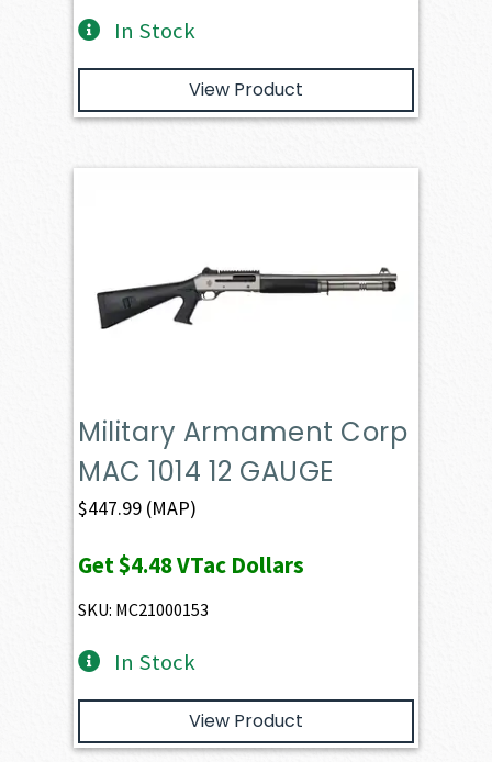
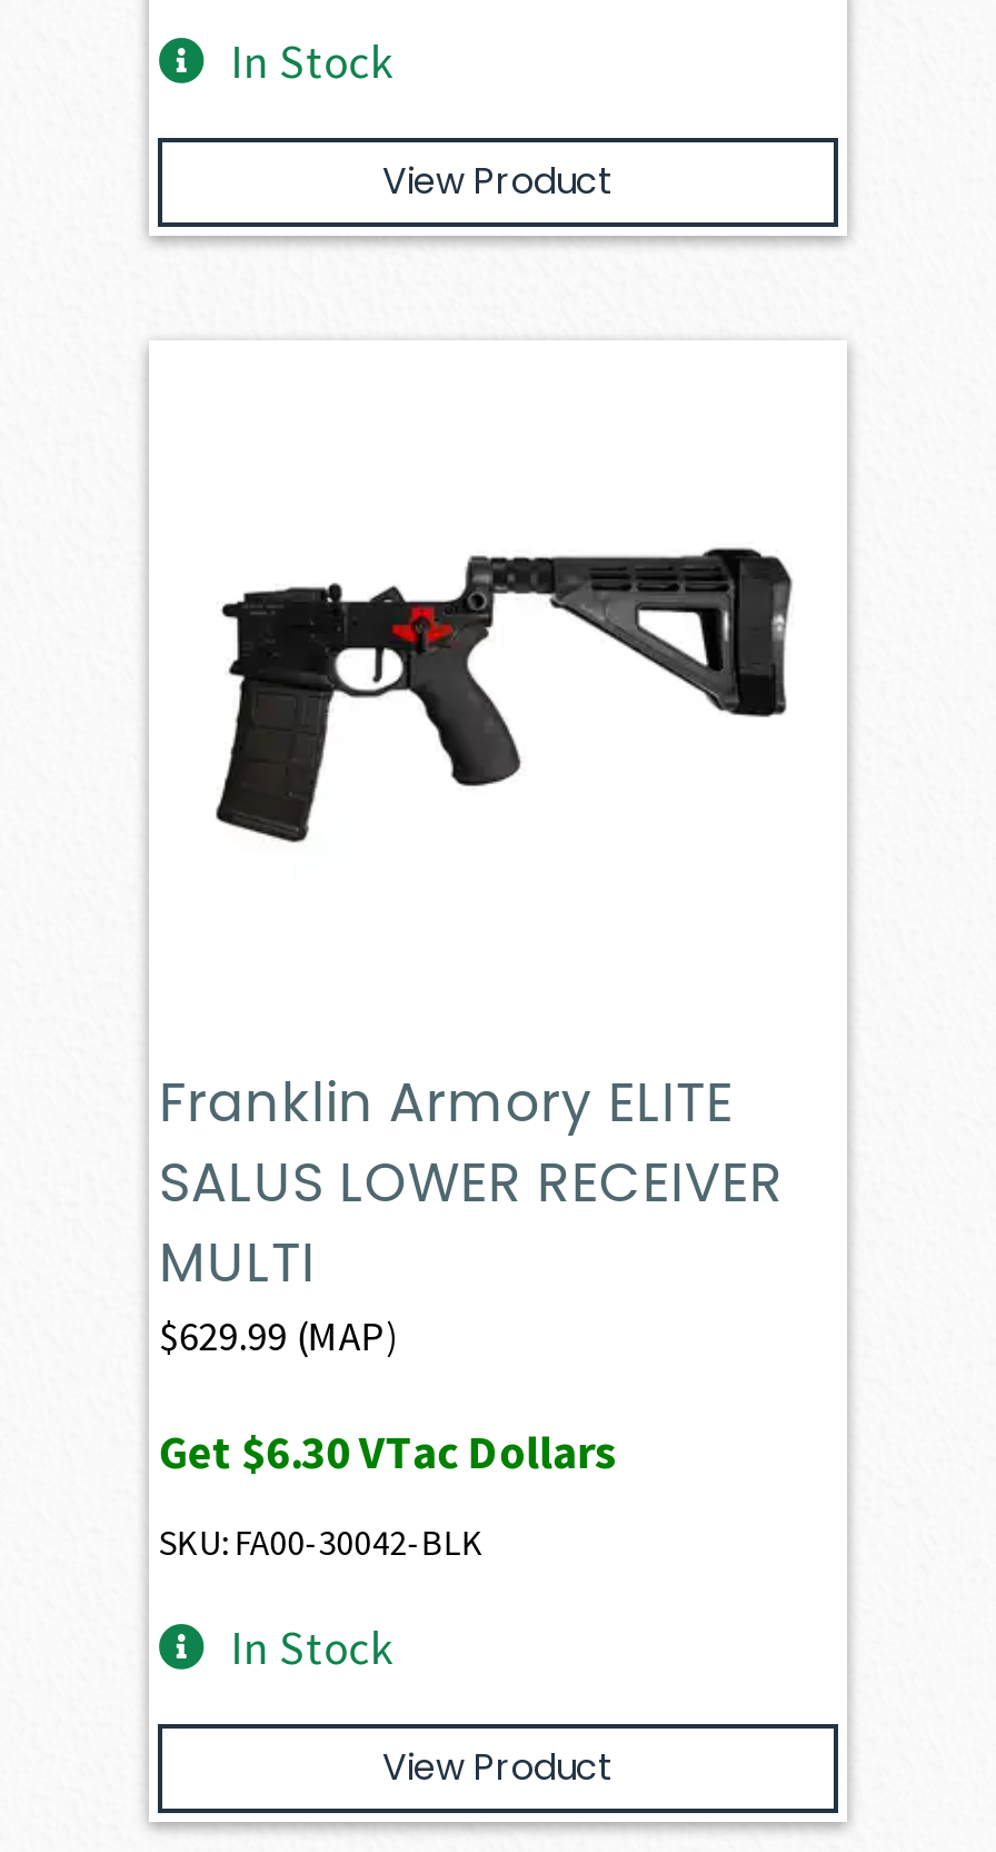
[96,266,399,330] [image] -> [213,547,794,821] [image]
[78,414,408,520] Military Armament Corp | MAC 1014 12 GAUGE | $447.99 (MAP) -> [159,1066,783,1361] Franklin Armory ELITE | SALUS LOWER RECEIVER | MULTI | $629.99 (MAP)
[78,550,305,579] Get $4.48VTac Dollars -> [159,1422,617,1482] Get $6.30VTac Dollars
[78,598,209,620] SKU: MC21000153 -> [159,1519,483,1564] SKU: FA00-30042-BLK

